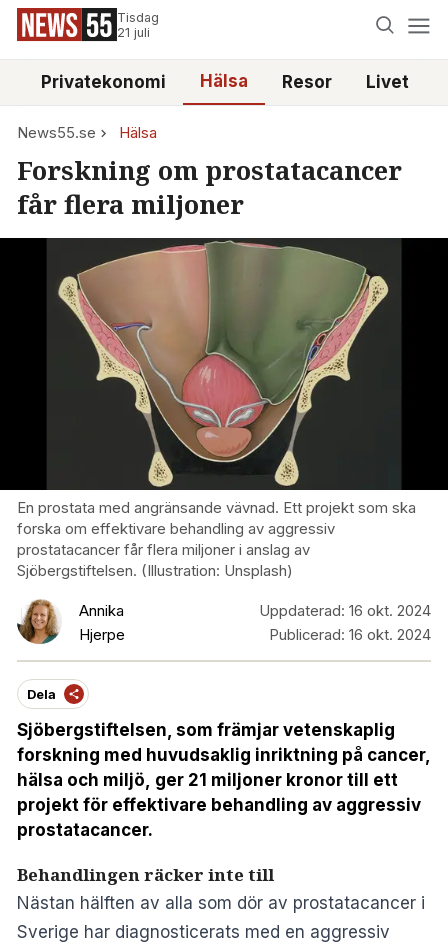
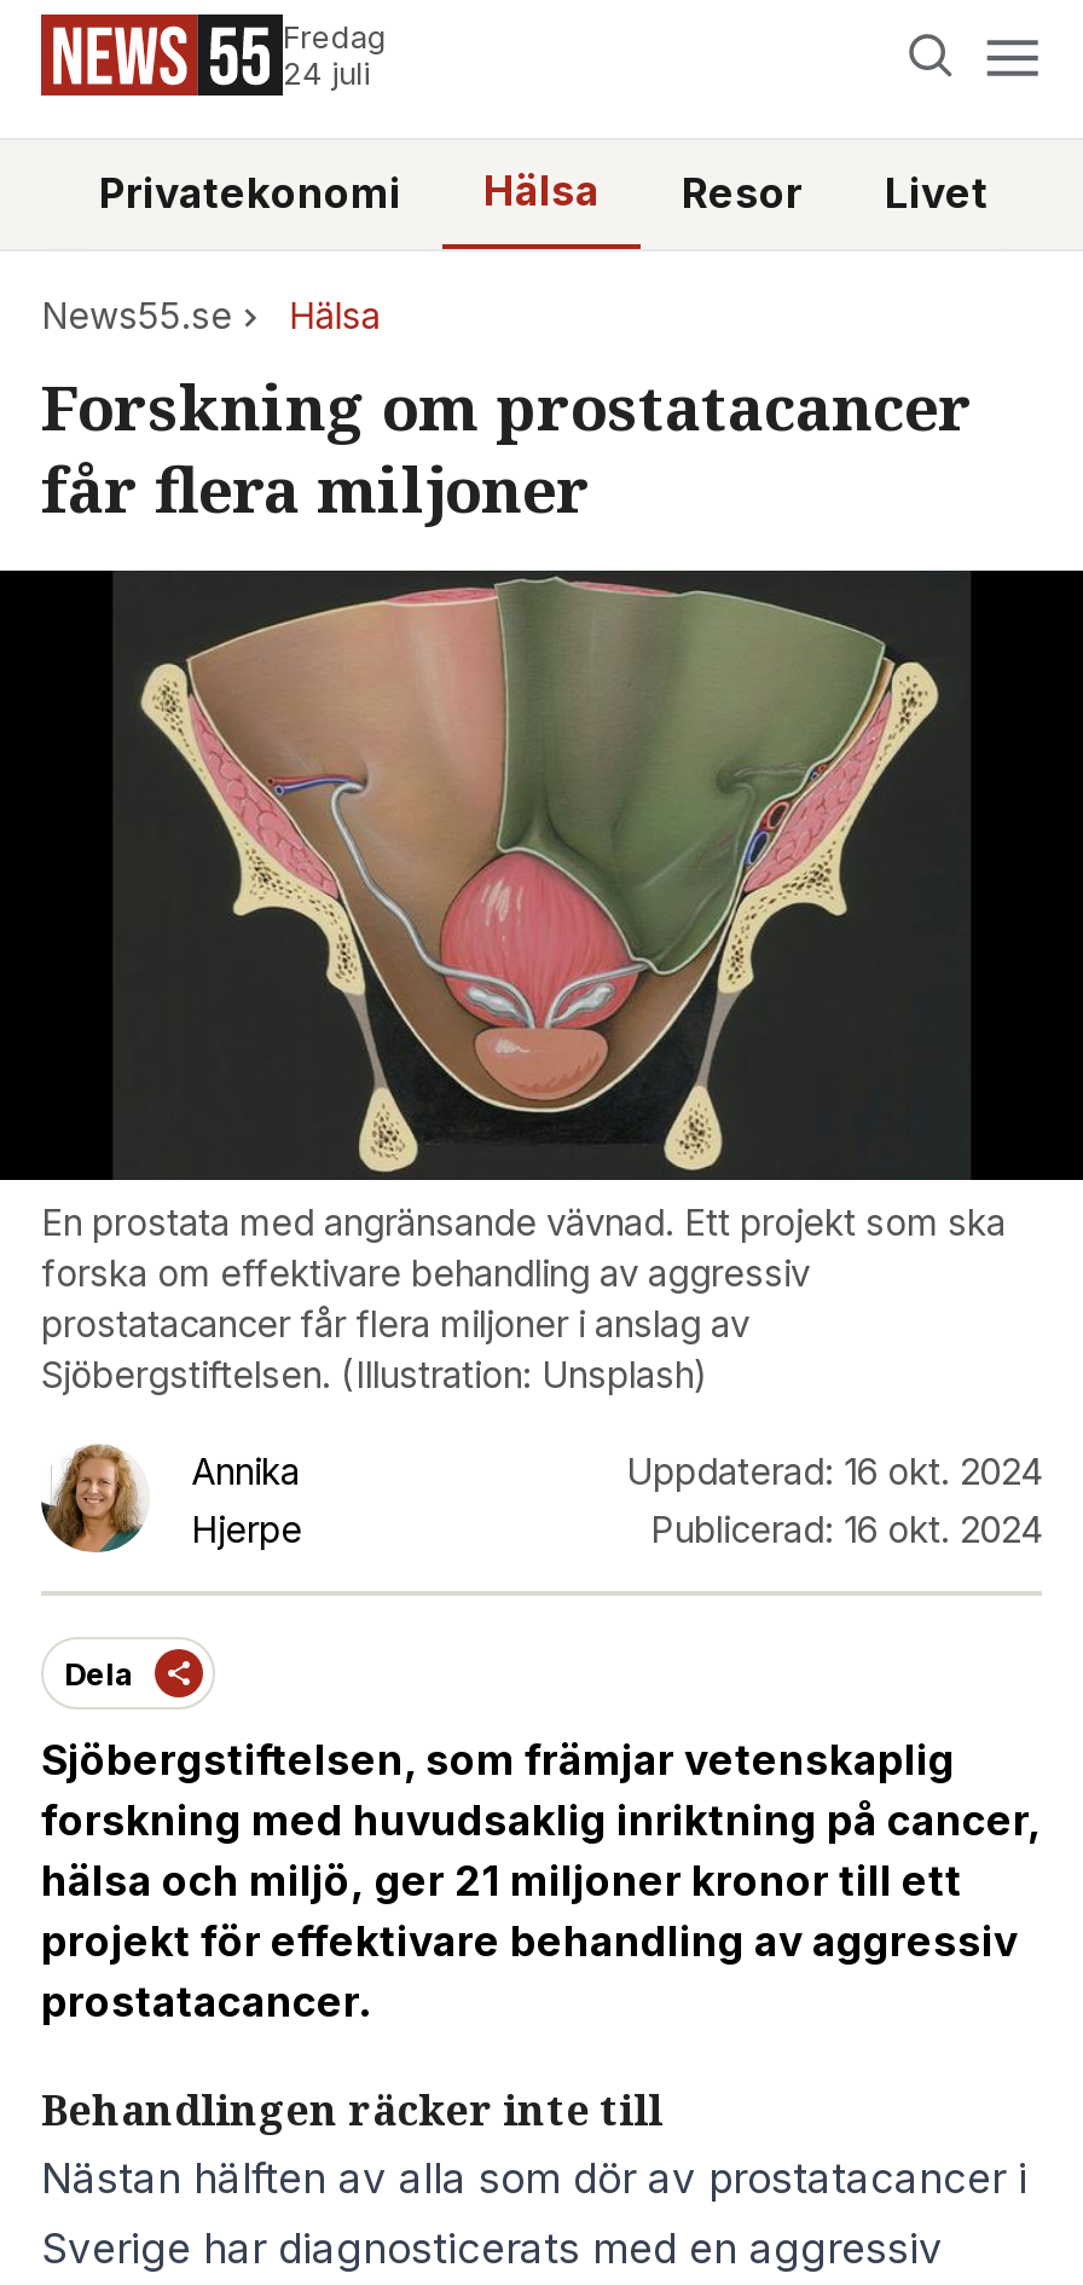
[117,10,159,40] Tisdag | 21 juli -> [283,19,387,92] Fredag | 24 juli

